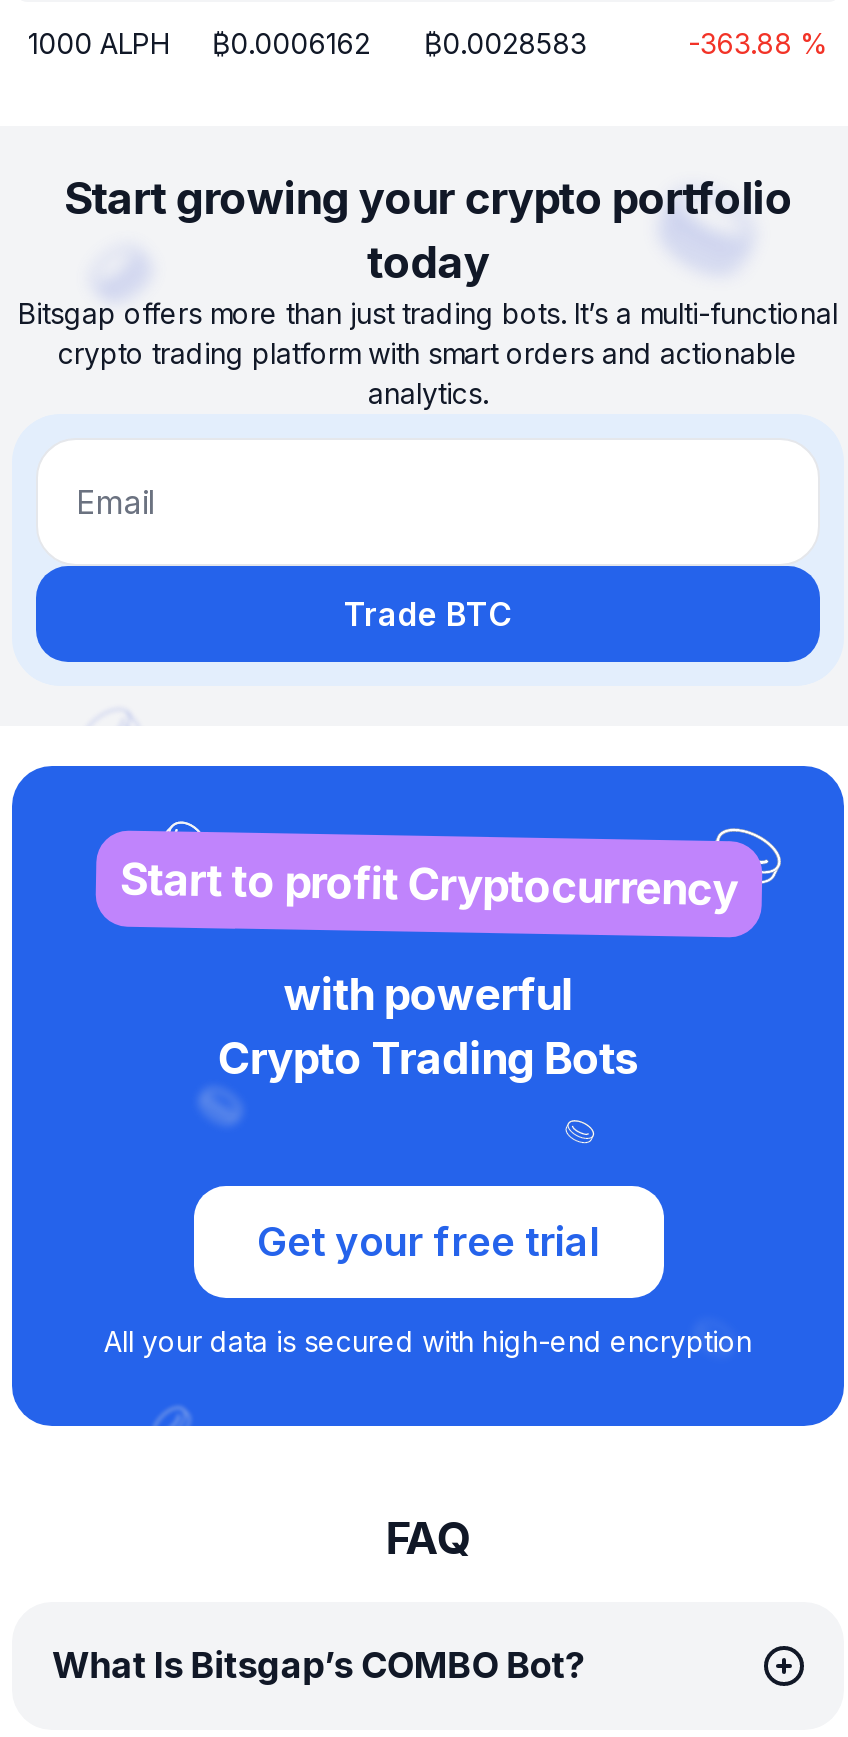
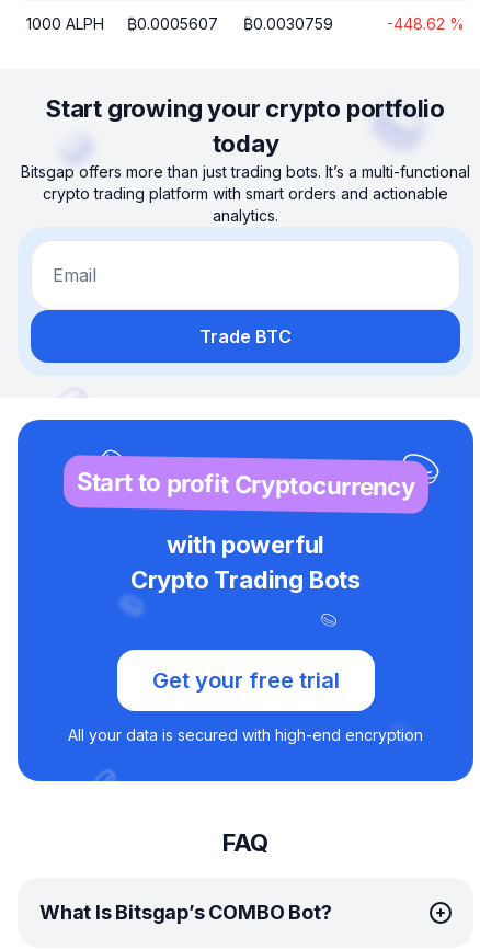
[212,26,370,60] ₿0.0006162 -> [127,14,218,33] ₿0.0005607
[424,26,586,60] ₿0.0028583 -> [243,14,333,33] ₿0.0030759
[688,26,828,60] -363.88% -> [387,14,465,33] -448.62%

